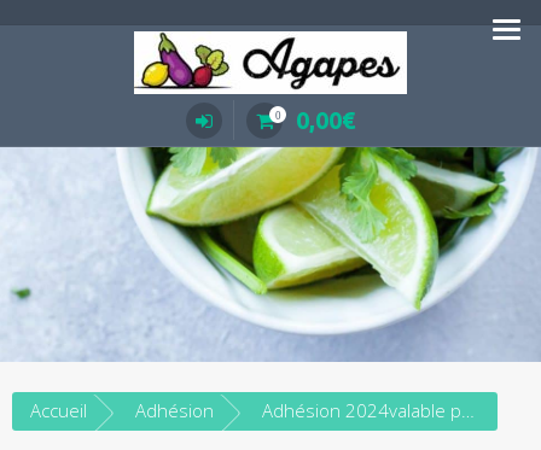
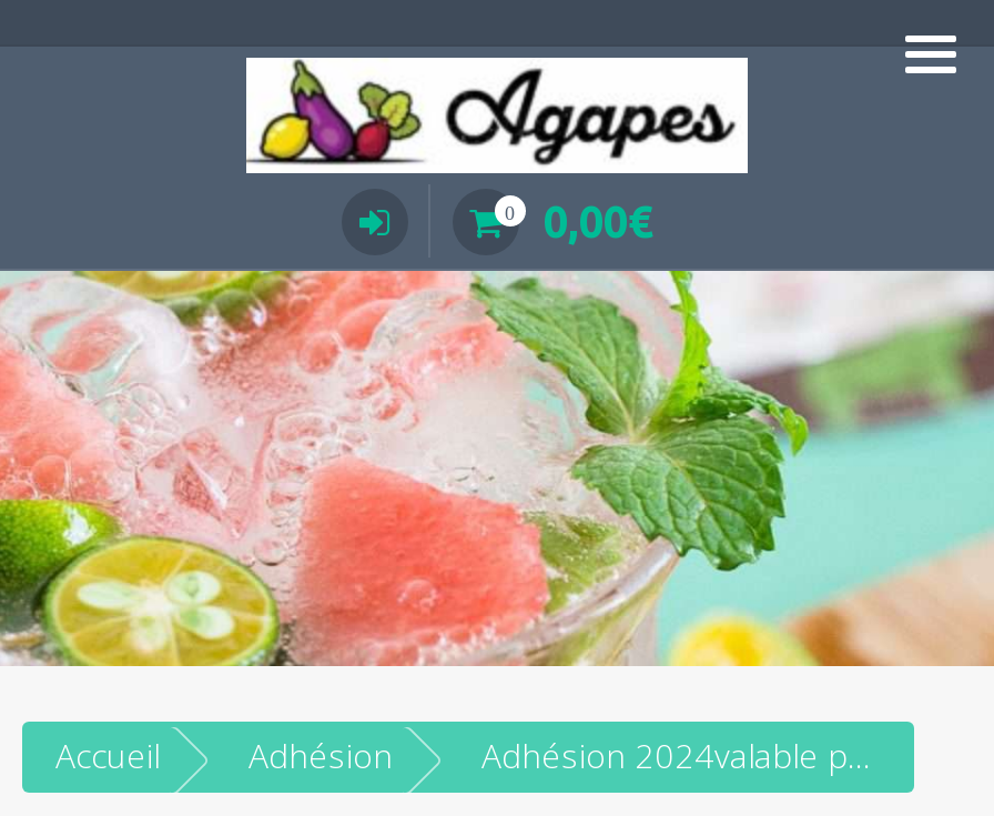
[4,146,537,363] [image] -> [7,269,987,668] [image]

